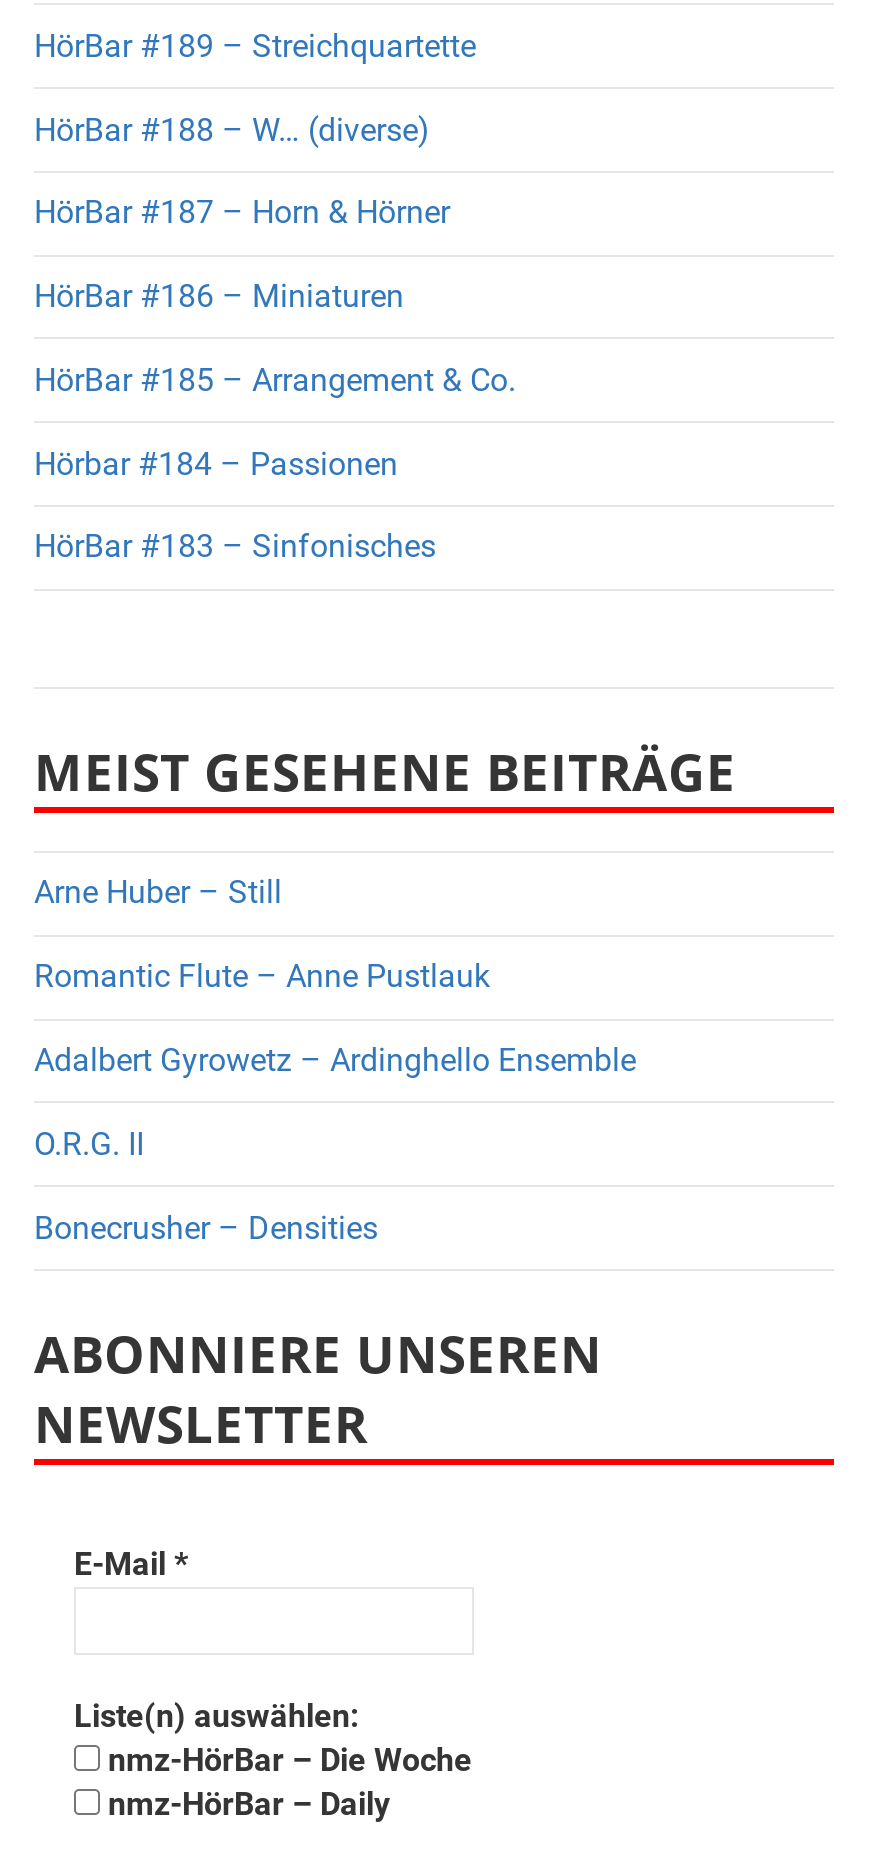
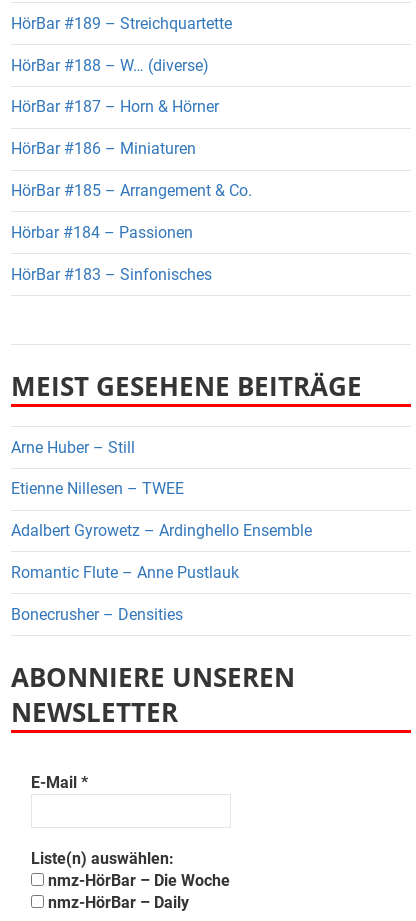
none -> [11,479,184,498] Etienne Nillesen – TWEE
moved [34,958,490,996] -> [11,563,239,582]: Romantic Flute – Anne Pustlauk
[34,1125,144,1163] O.R.G. II -> none

